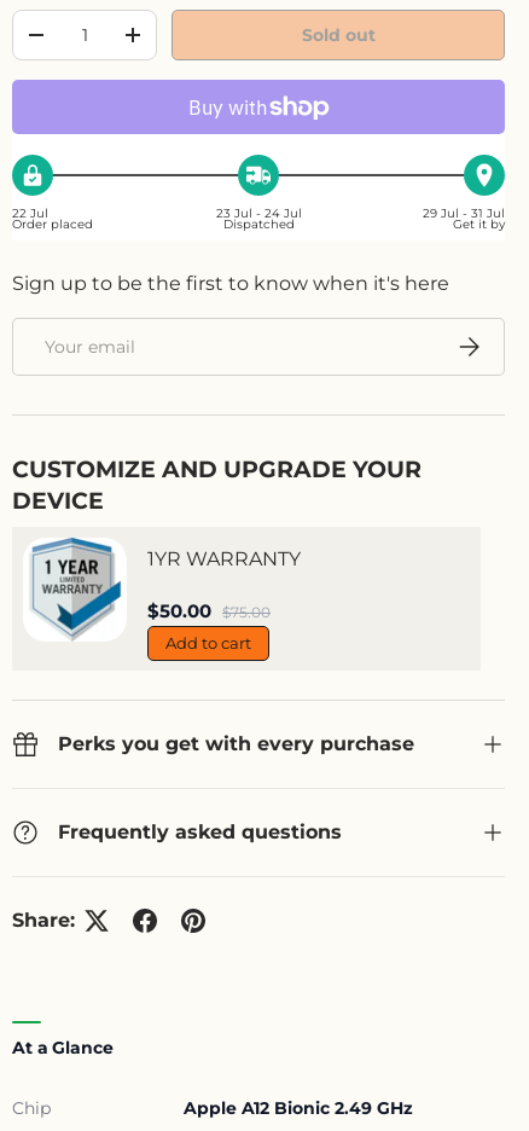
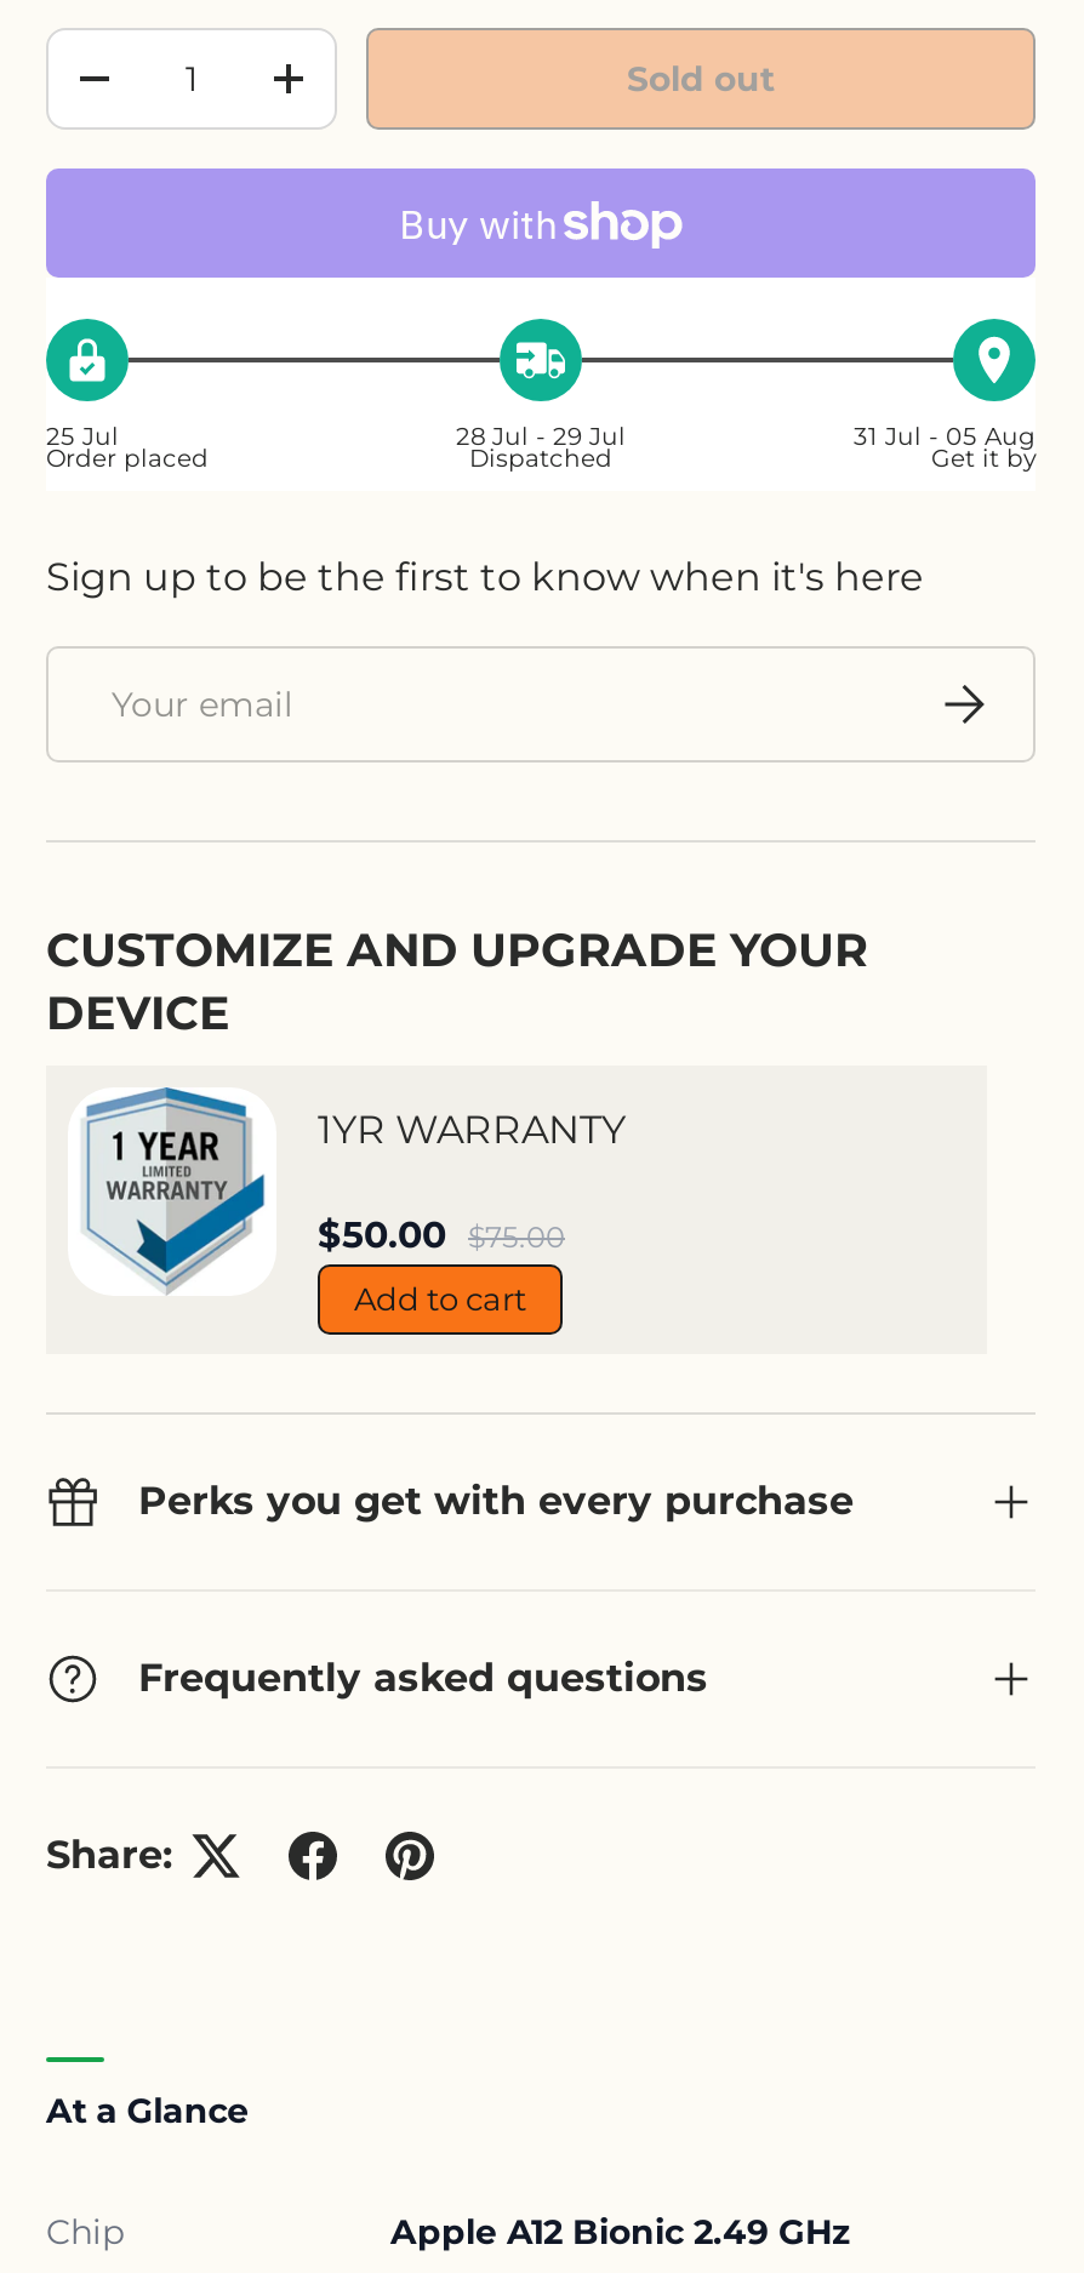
[12,206,48,221] 22 Jul -> [46,421,119,452] 25 Jul
[216,206,301,221] 23 Jul - 24 Jul -> [456,421,626,452] 28 Jul - 29 Jul
[423,206,505,221] 29 Jul - 31 Jul -> [854,421,1035,452] 31 Jul - 05 Aug

